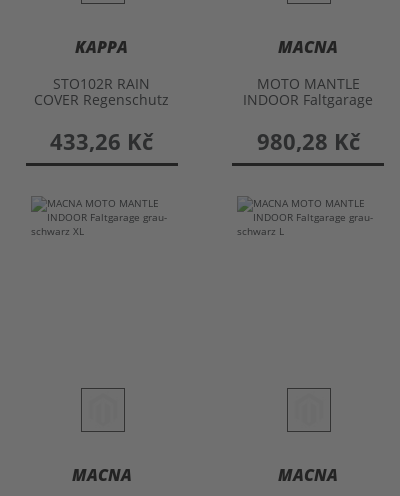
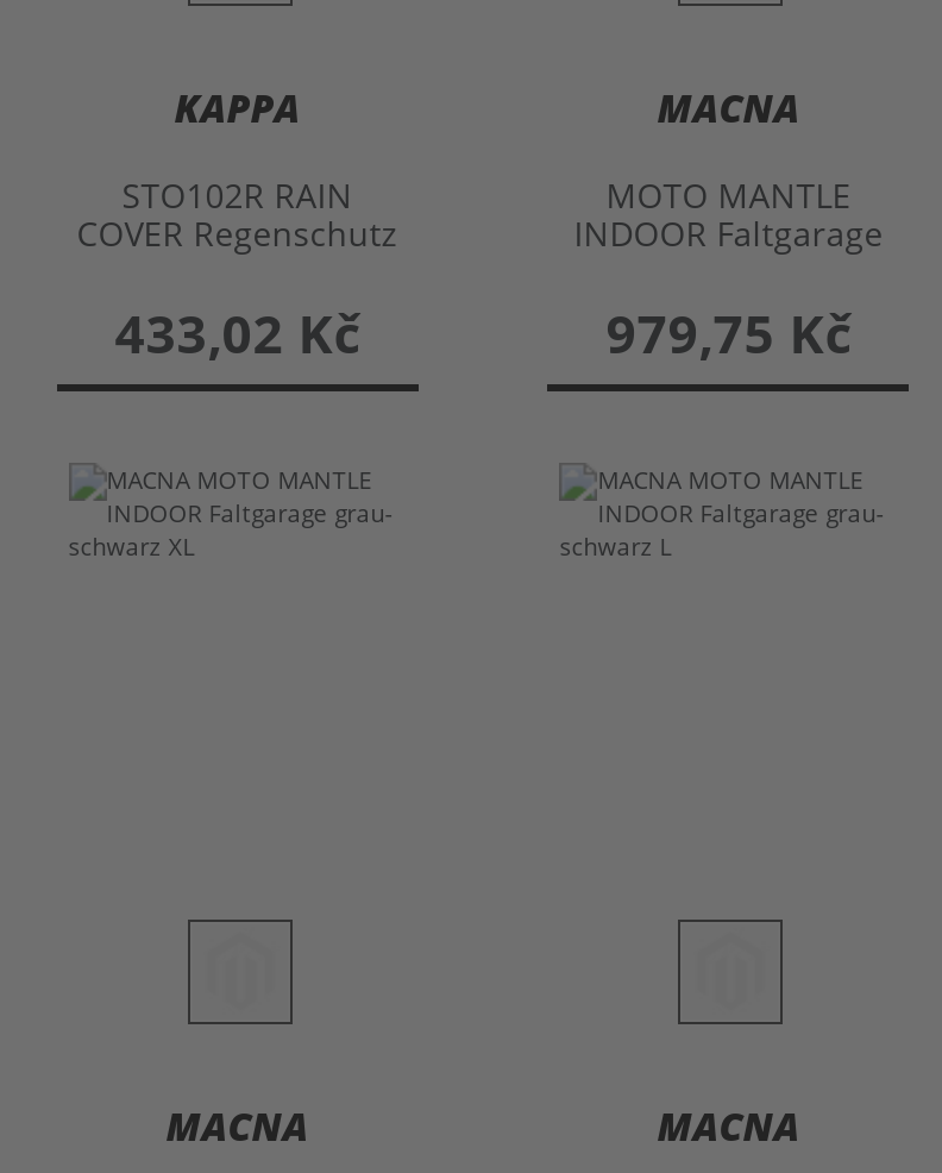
[50,126,153,156] 433,26 Kč -> [115,296,360,368] 433,02 Kč
[257,126,360,156] 980,28 Kč -> [606,296,851,368] 979,75 Kč

